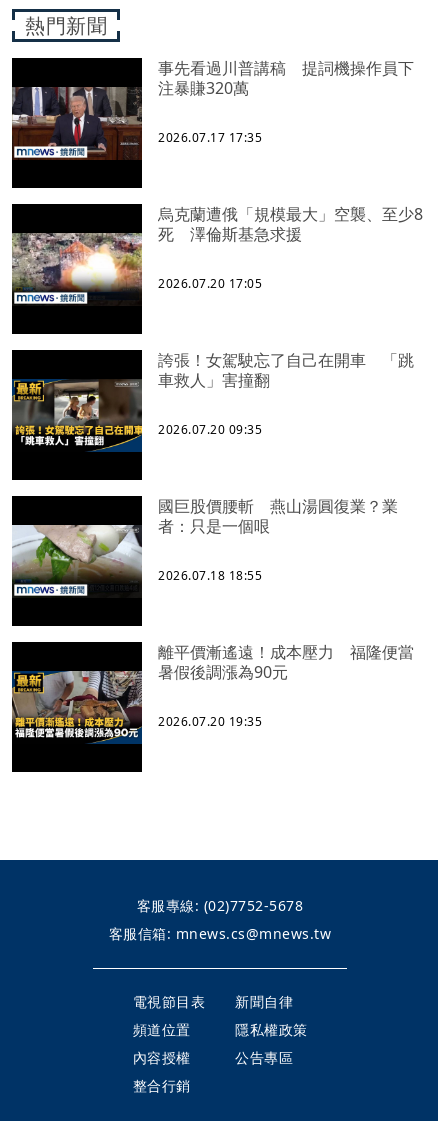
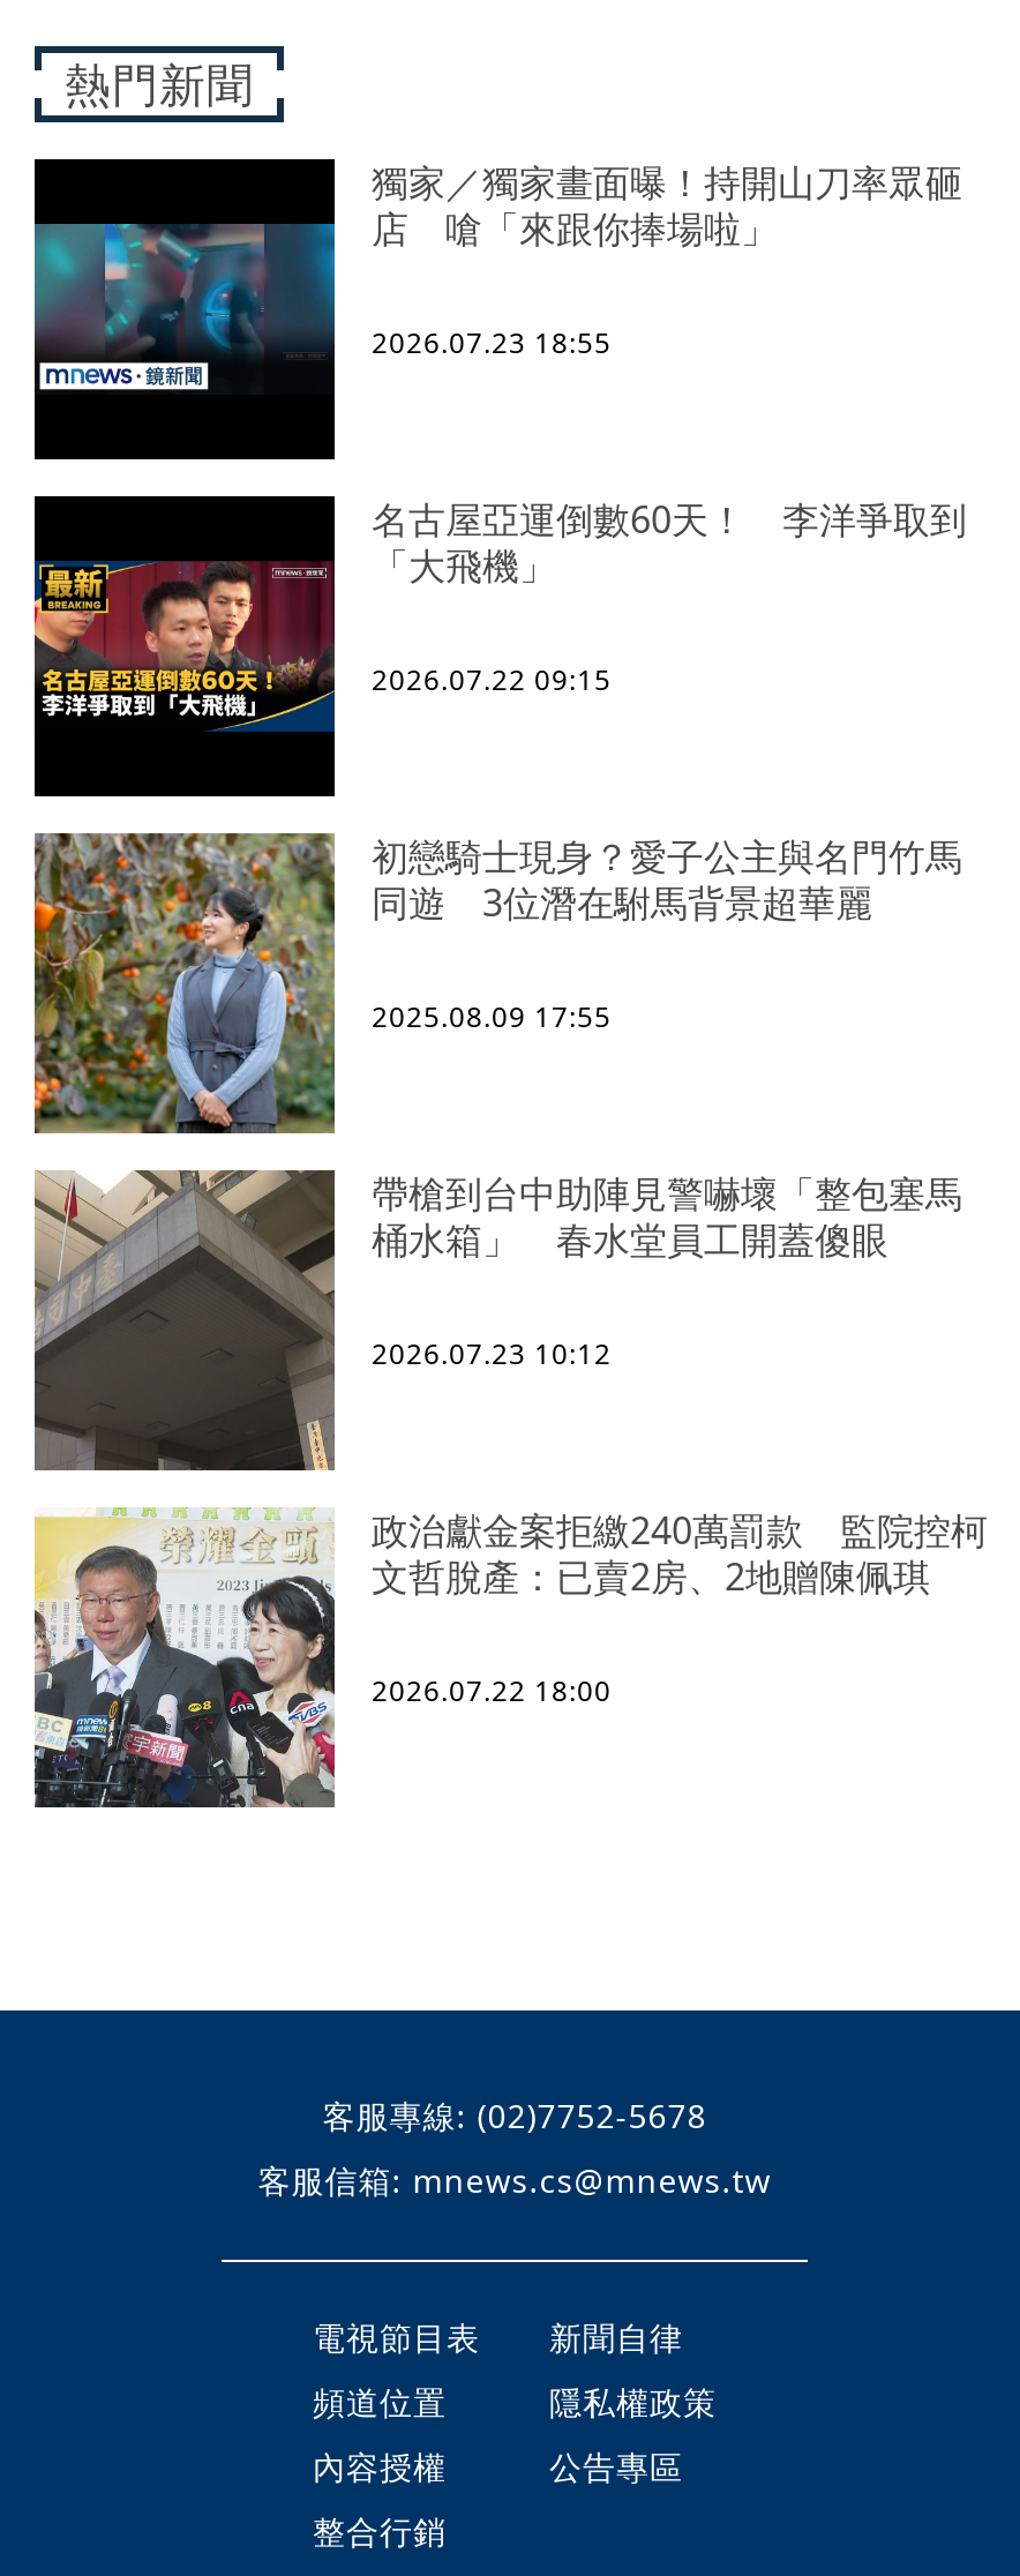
[11,57,414,160] [image] | 事先看過川普講稿 提詞機操作員下 | 注暴賺320萬 -> [32,157,962,392] [image] | 獨家／獨家畫面曝！持開山刀率眾砸 | 店 嗆「來跟你捧場啦」
[158,129,262,146] 2026.07.17 17:35 -> [372,323,612,363] 2026.07.23 18:55
[11,203,423,305] [image] | 烏克蘭遭俄「規模最大」空襲、至少8 | 死 澤倫斯基急求援 -> [32,494,967,732] [image] | 名古屋亞運倒數60天！ 李洋爭取到 | 「大飛機」
[158,275,262,292] 2026.07.20 17:05 -> [372,660,612,700] 2026.07.22 09:15
[11,349,414,481] [image] | 誇張！女駕駛忘了自己在開車 「跳 | 車救人」害撞翻 -> [32,831,962,1136] [image] | 初戀騎士現身？愛子公主與名門竹馬 | 同遊 3位潛在駙馬背景超華麗
[158,421,262,438] 2026.07.20 09:35 -> [372,997,612,1037] 2025.08.09 17:55
[11,495,398,627] [image] | 國巨股價腰斬 燕山湯圓復業？業 | 者：只是一個哏 -> [32,1168,962,1473] [image] | 帶槍到台中助陣見警嚇壞「整包塞馬 | 桶水箱」 春水堂員工開蓋傻眼
[158,567,262,584] 2026.07.18 18:55 -> [372,1334,612,1374] 2026.07.23 10:12
[11,641,414,773] [image] | 離平價漸遙遠！成本壓力 福隆便當 | 暑假後調漲為90元 -> [32,1505,988,1810] [image] | 政治獻金案拒繳240萬罰款 監院控柯 | 文哲脫產：已賣2房、2地贈陳佩琪
[158,713,262,730] 2026.07.20 19:35 -> [372,1671,612,1711] 2026.07.22 18:00

